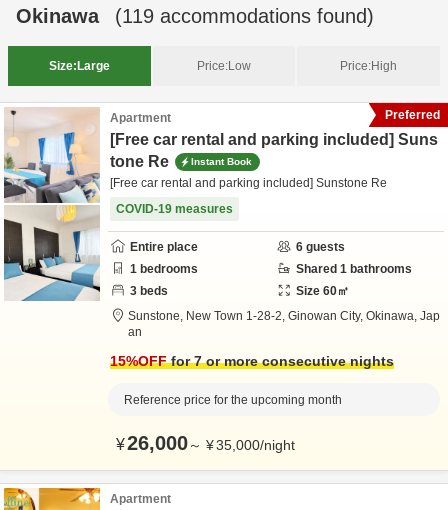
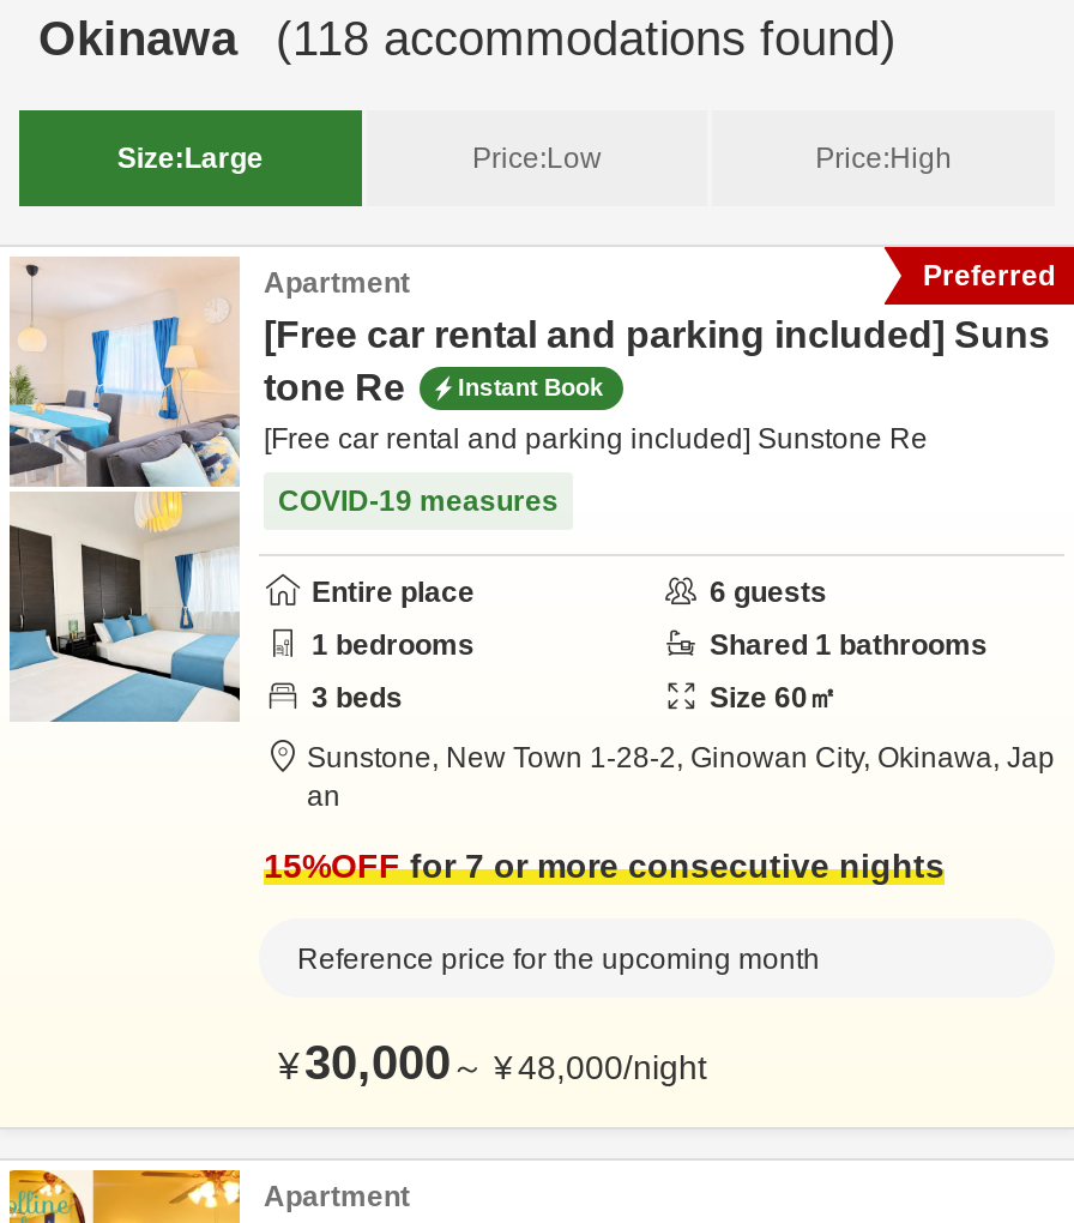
[115,5,374,27] (119 accommodations found) -> [276,12,897,65] (118 accommodations found)
[116,432,295,454] ¥ 26,000～¥ 35,000/night -> [278,1036,707,1089] ¥ 30,000～¥ 48,000/night

